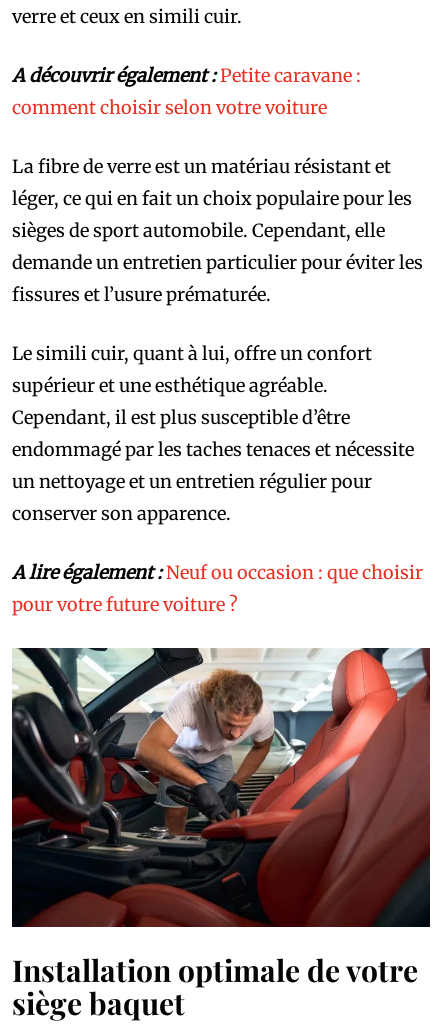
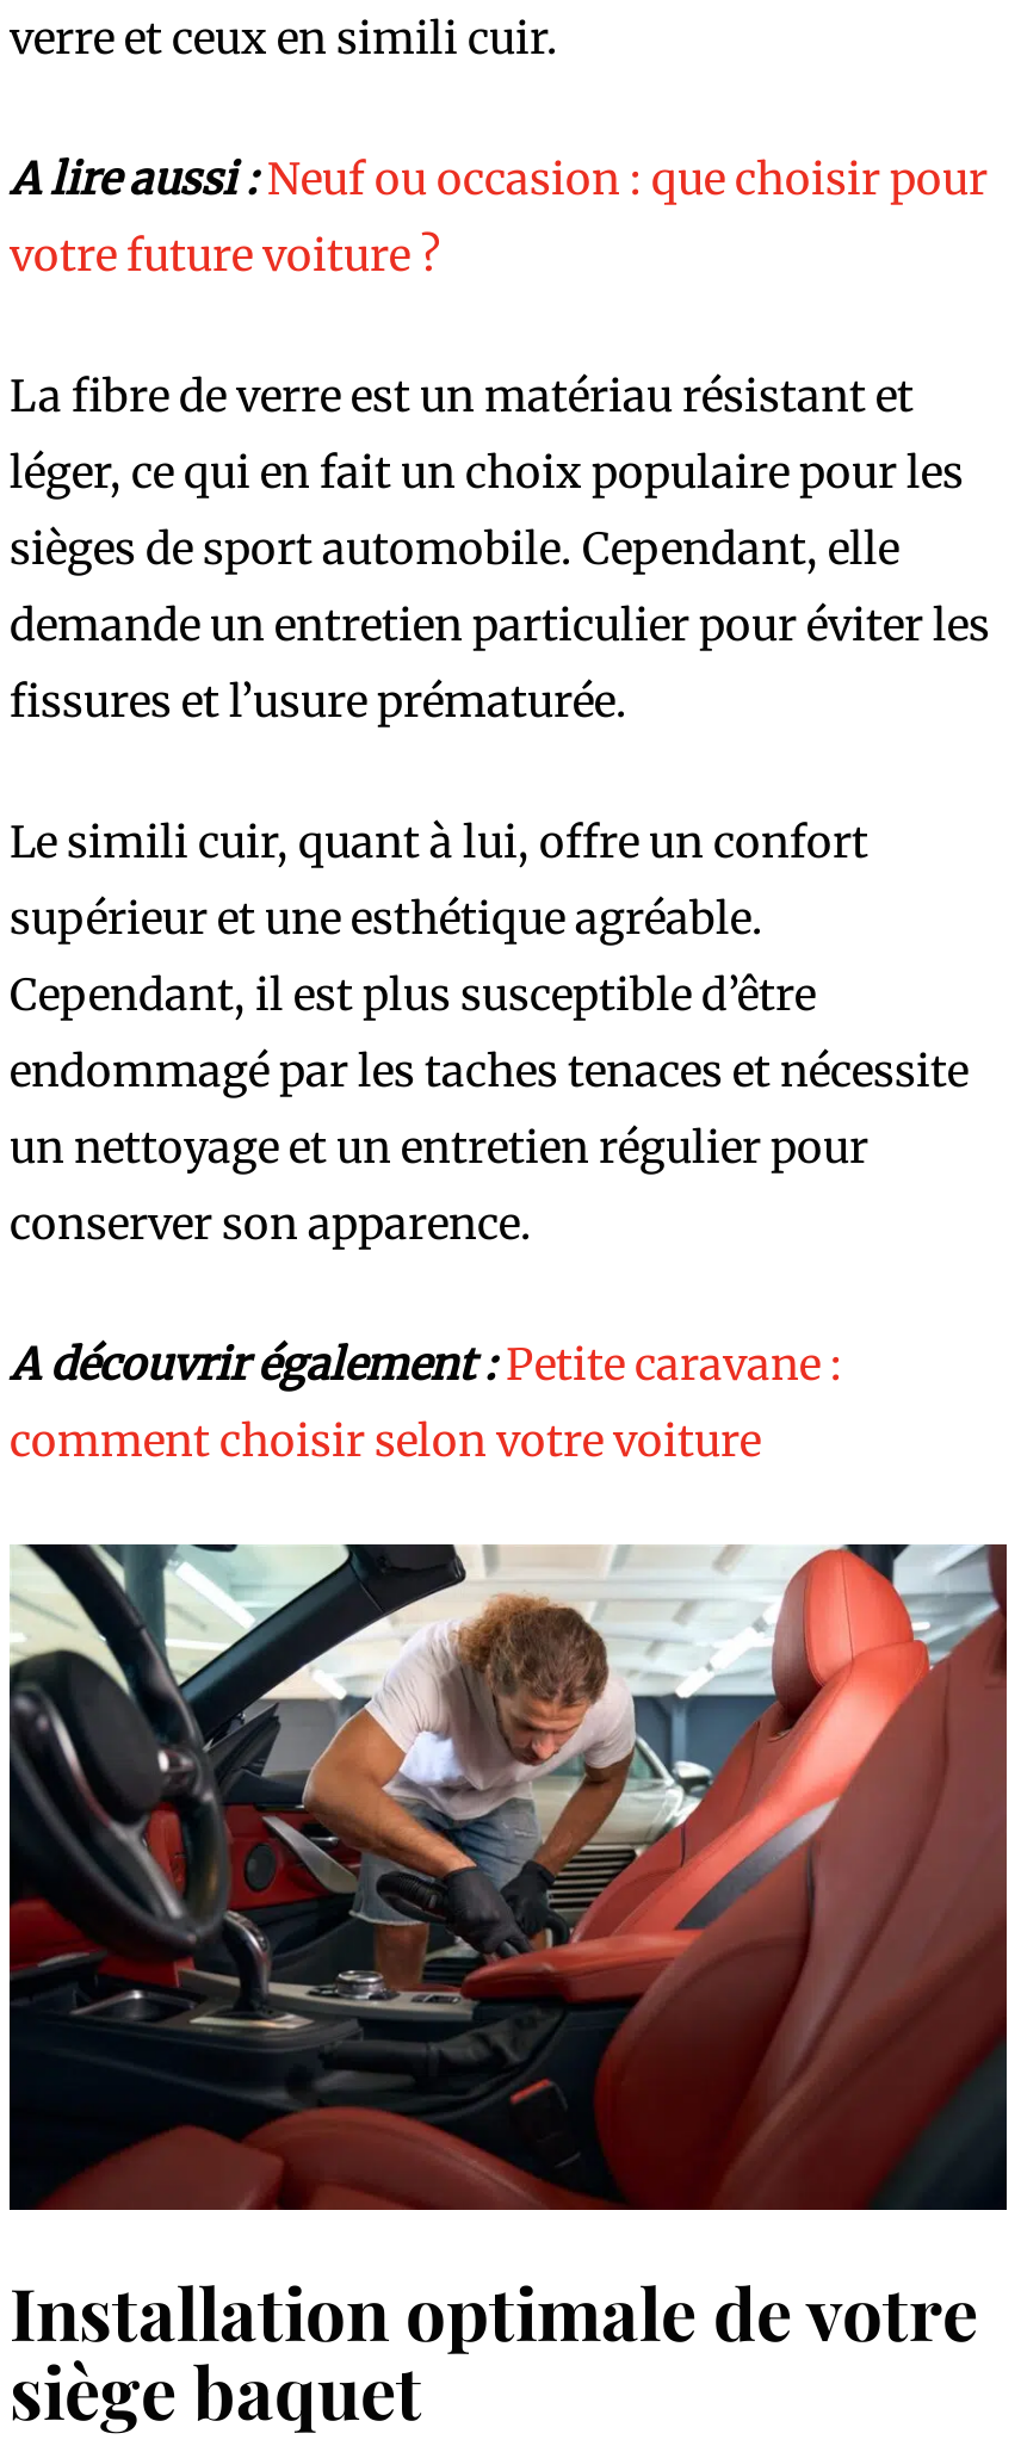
none -> [10,152,988,283] A lire aussi : Neuf ou occasion : que choisir pour | votre future voiture ?
moved [12,64,361,119] -> [10,1337,842,1468]: A découvrir également : Petite caravane : | comment choisir selon votre voiture
[12,561,423,616] A lire également : Neuf ou occasion : que choisir | pour votre future voiture ? -> none

